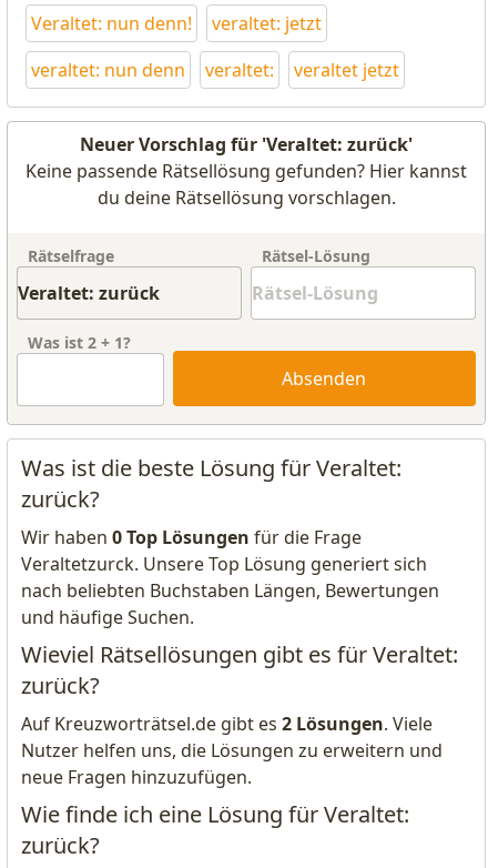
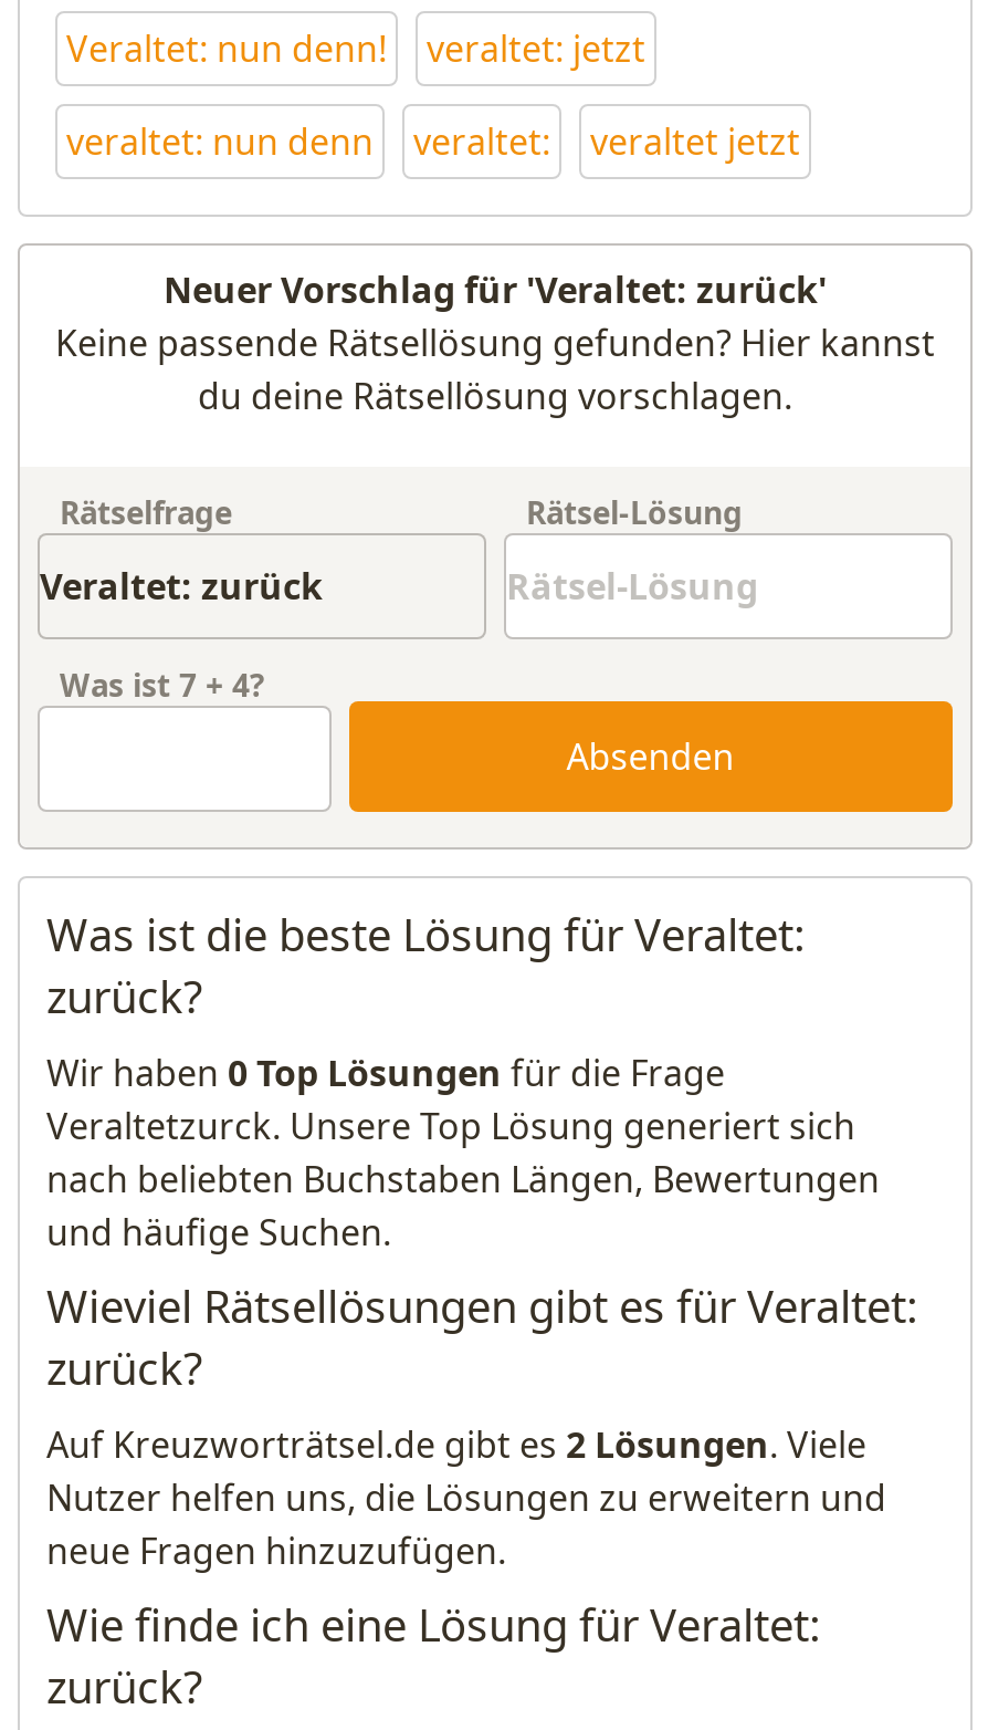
[28,332,131,353] Was ist 2 + 1? -> [60,664,265,706] Was ist 7 + 4?

